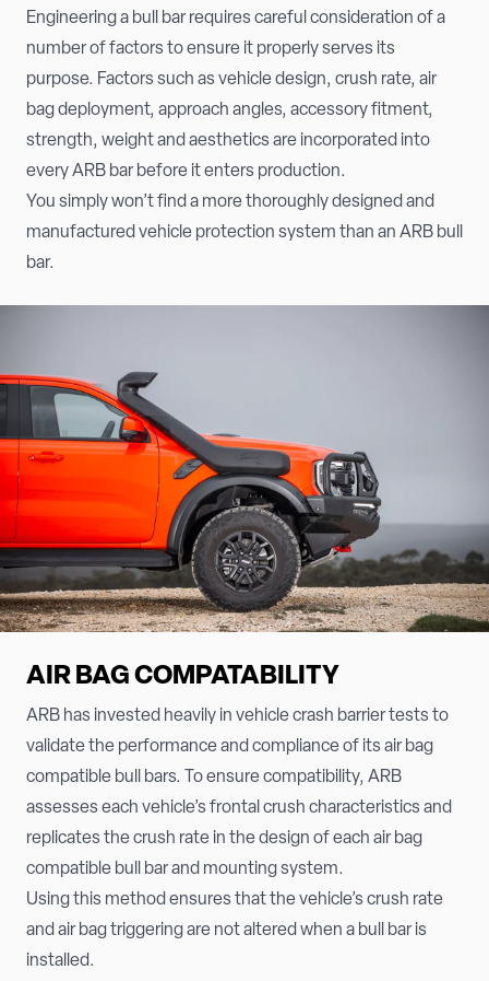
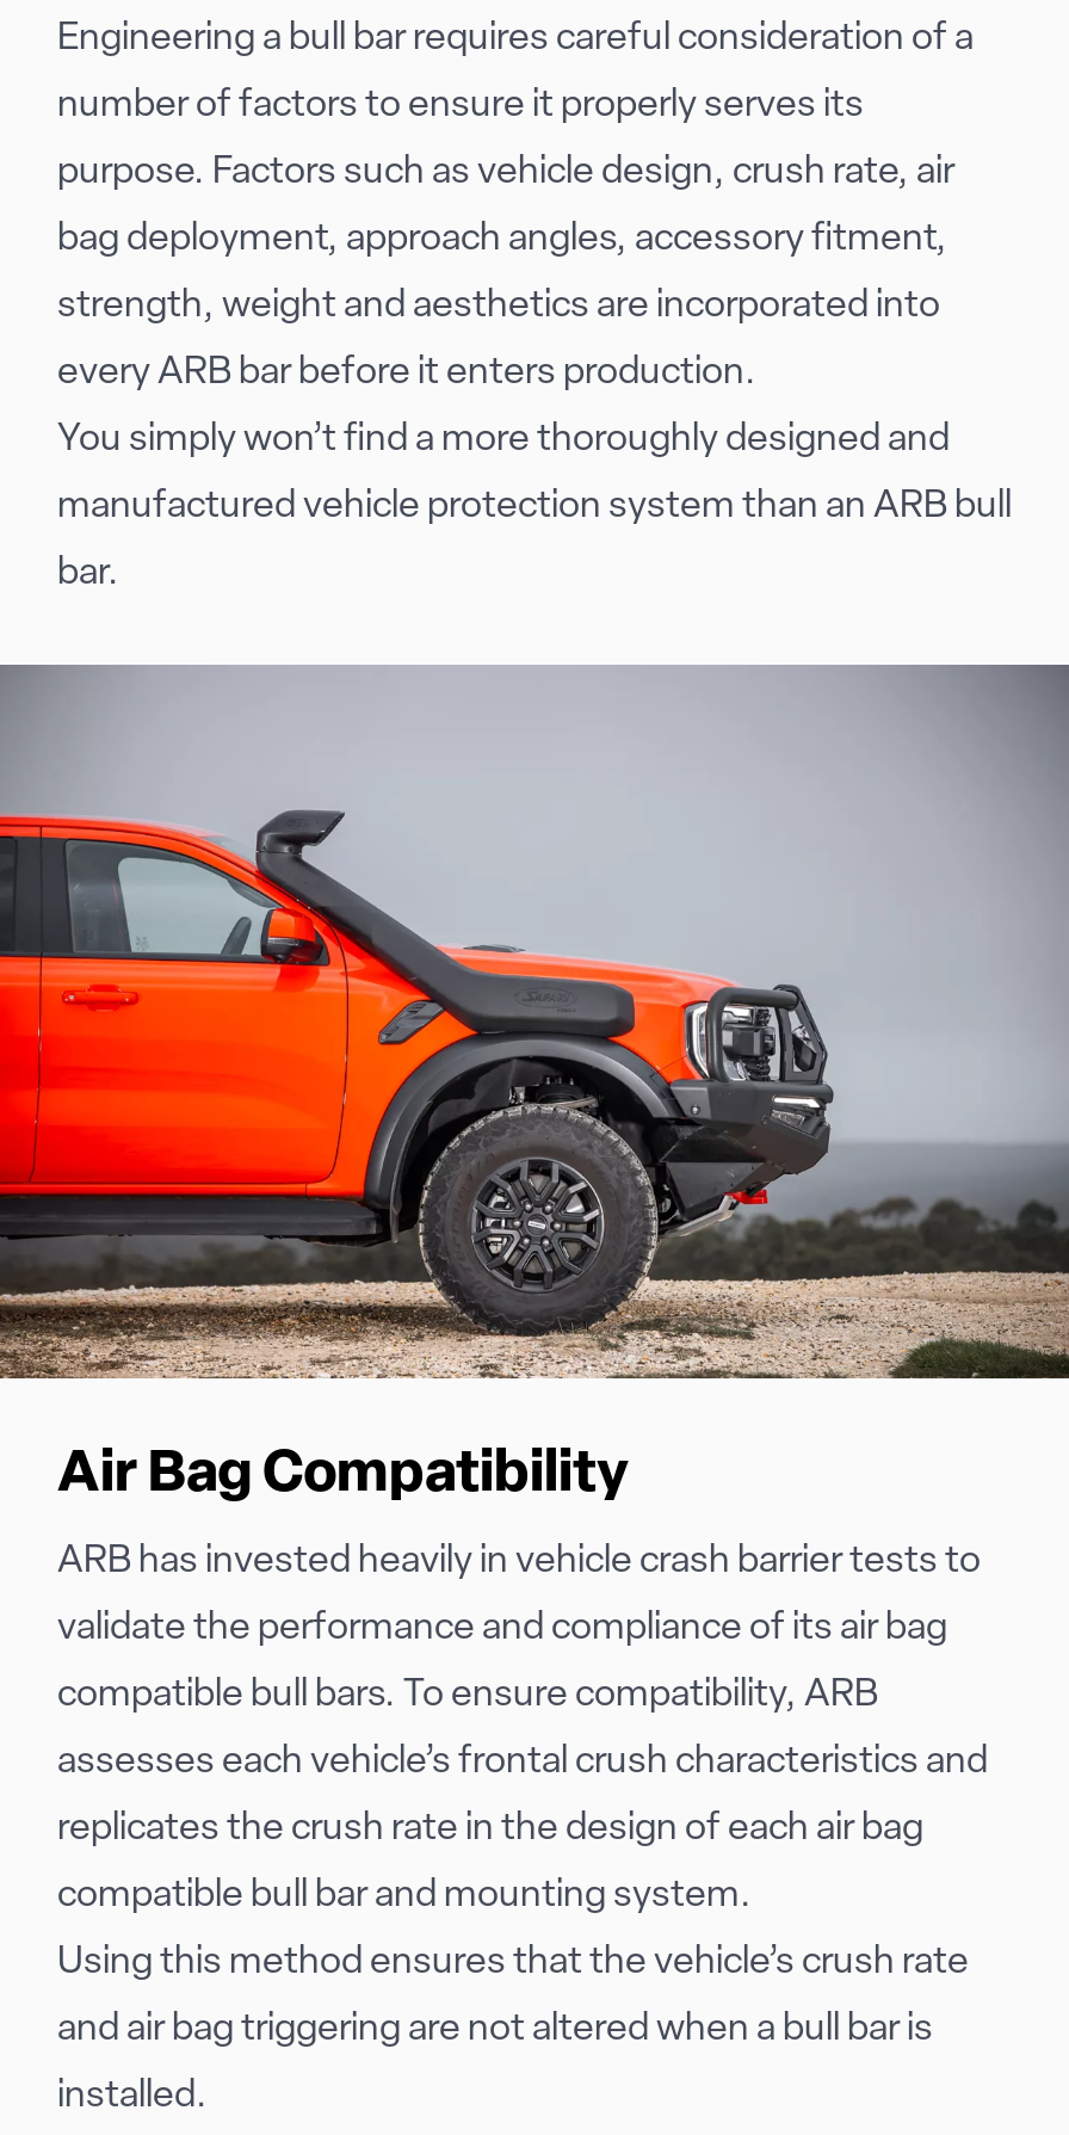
[26,664,339,690] AIR BAG COMPATABILITY -> [57,1447,630,1504] Air Bag Compatibility

